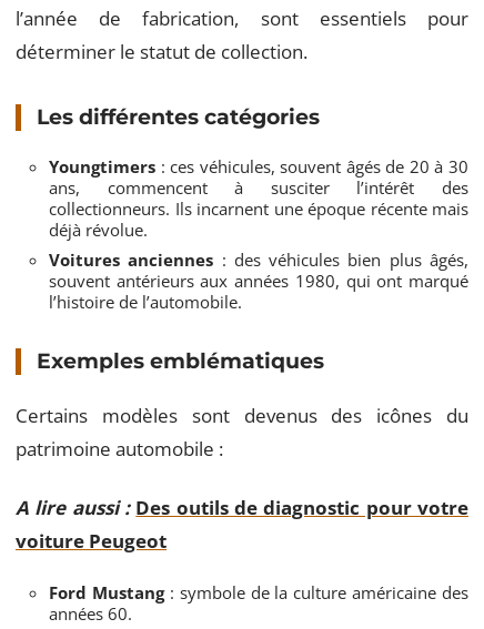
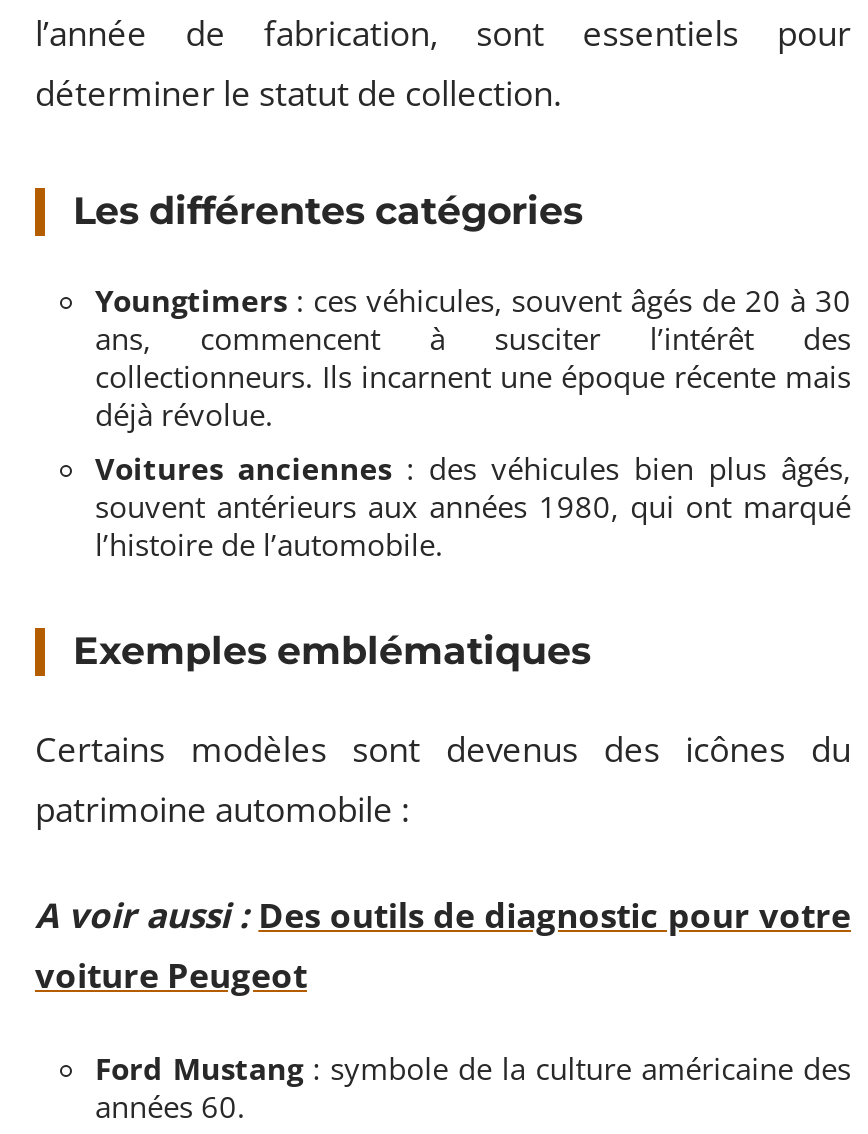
[16,494,468,520] A lire aussi : Des outils de diagnostic pour votre -> [35,891,851,937] A voir aussi : Des outils de diagnostic pour votre

